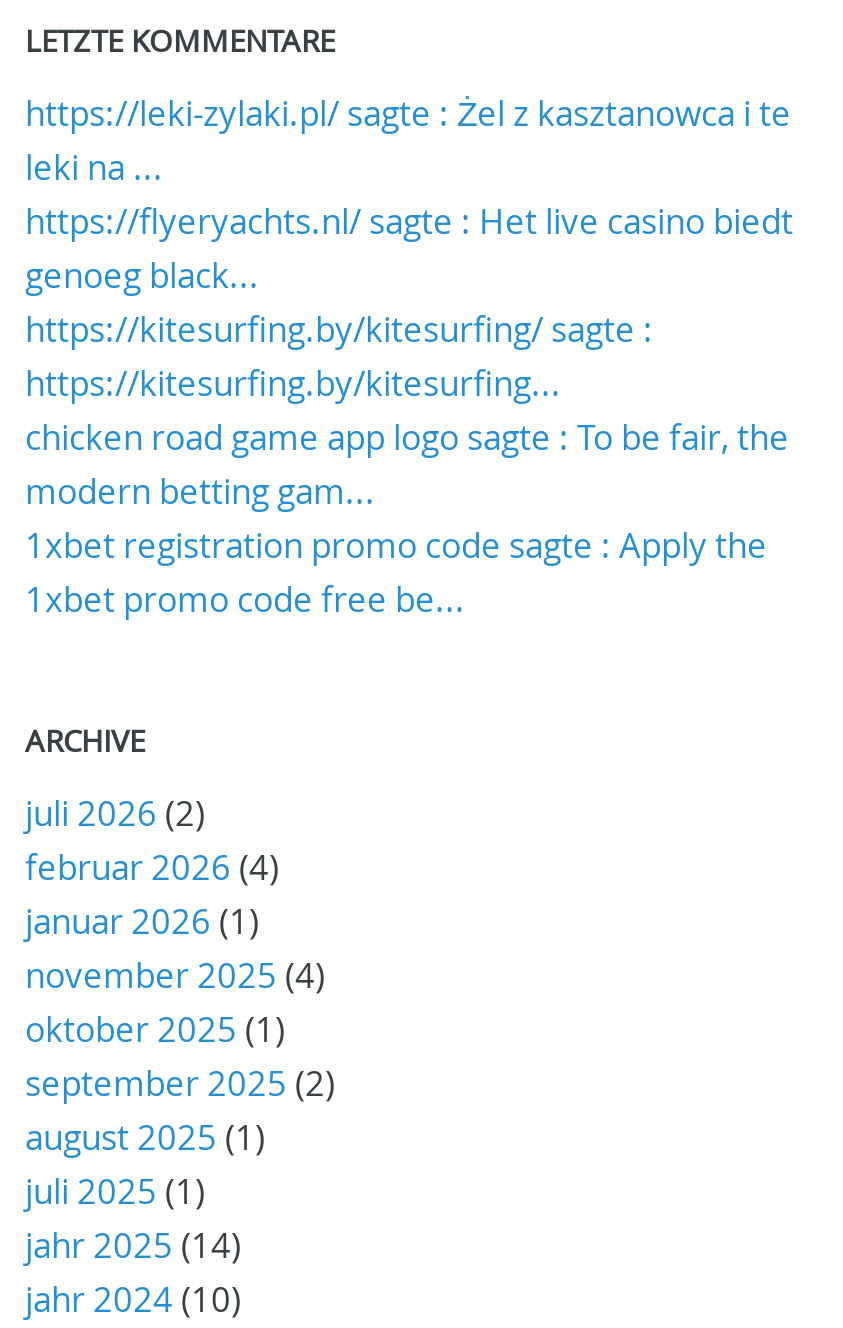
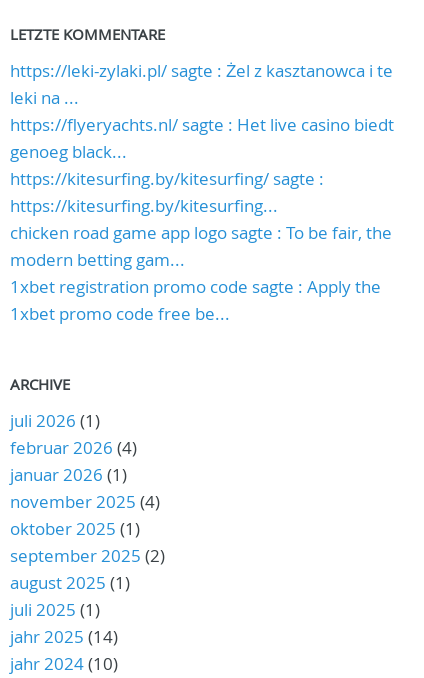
[25,790,205,836] juli 2026 (2) -> [10,409,100,432] juli 2026 (1)

